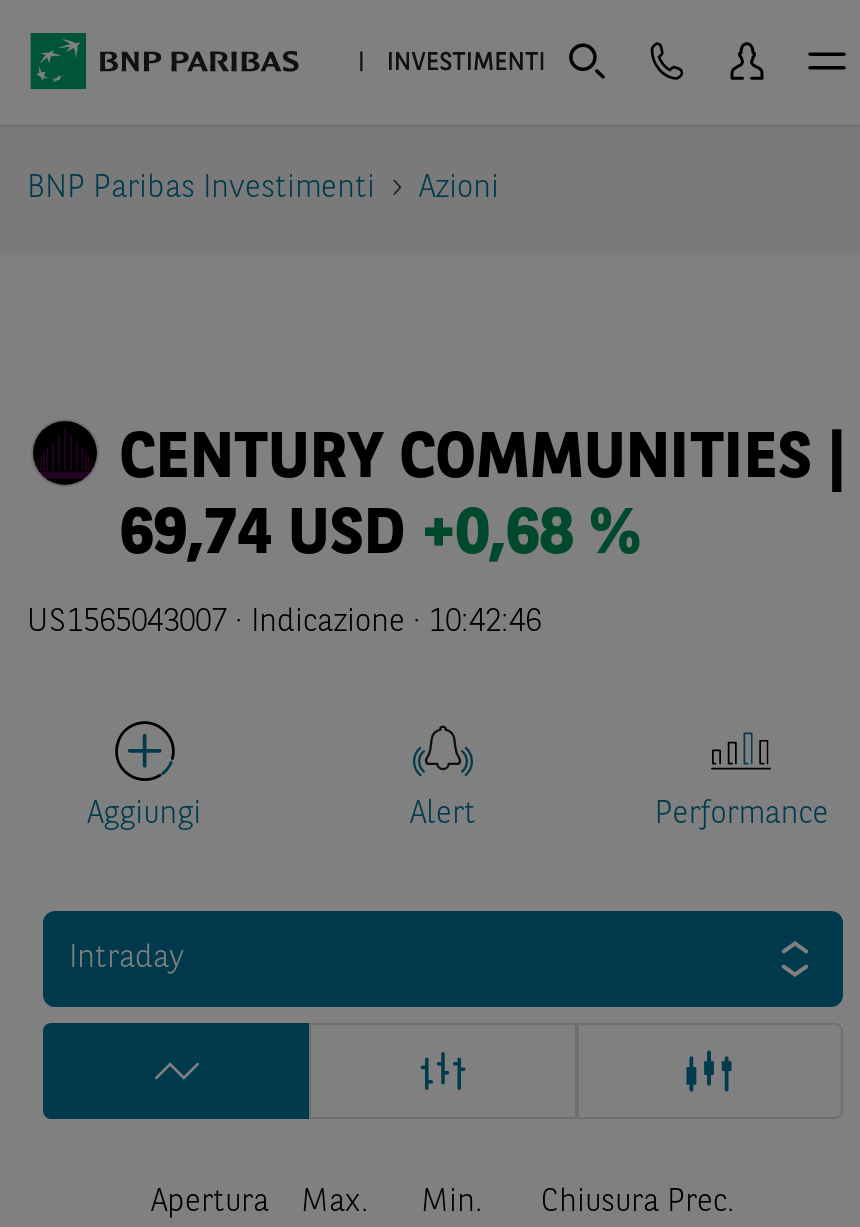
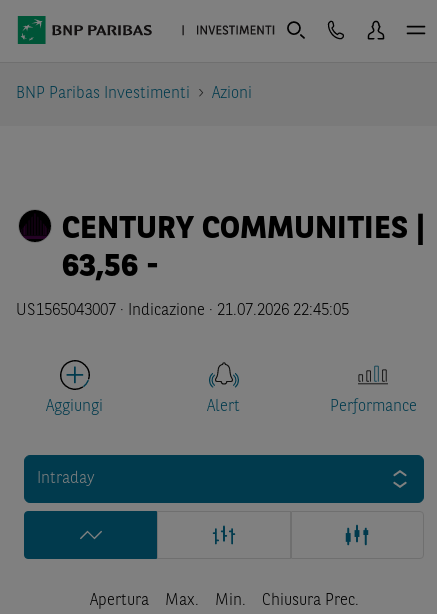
[120,505,640,569] 69,74 USD +0,68 % -> [62,252,159,284] 63,56 -
[27,607,541,639] US1565043007 · Indicazione · 10:42:46 -> [16,303,349,319] US1565043007 · Indicazione · 21.07.2026 22:45:05

